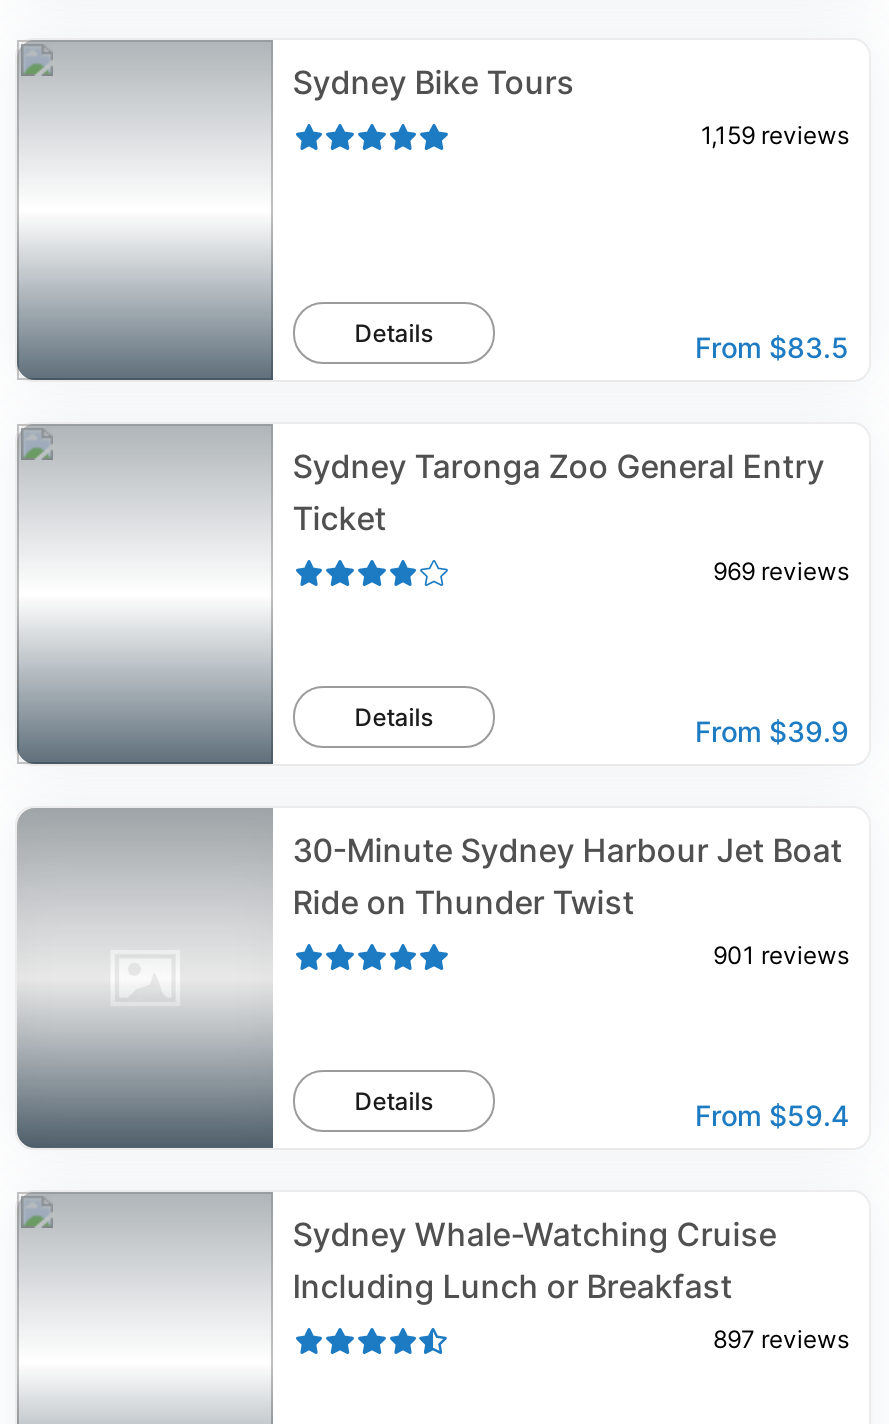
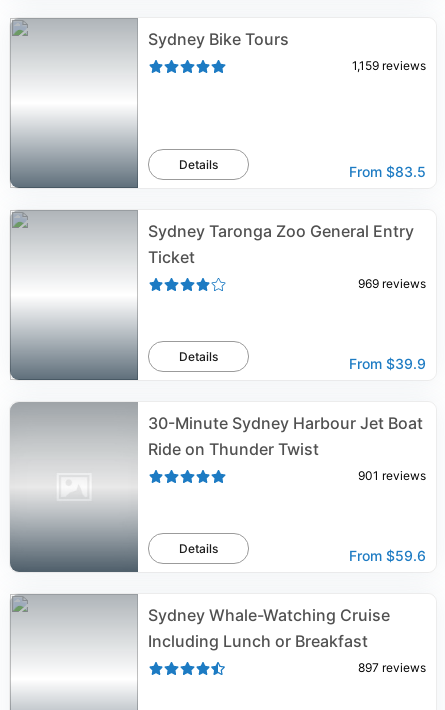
[695,1098,849,1132] From $59.4 -> [349,547,426,564] From $59.6

